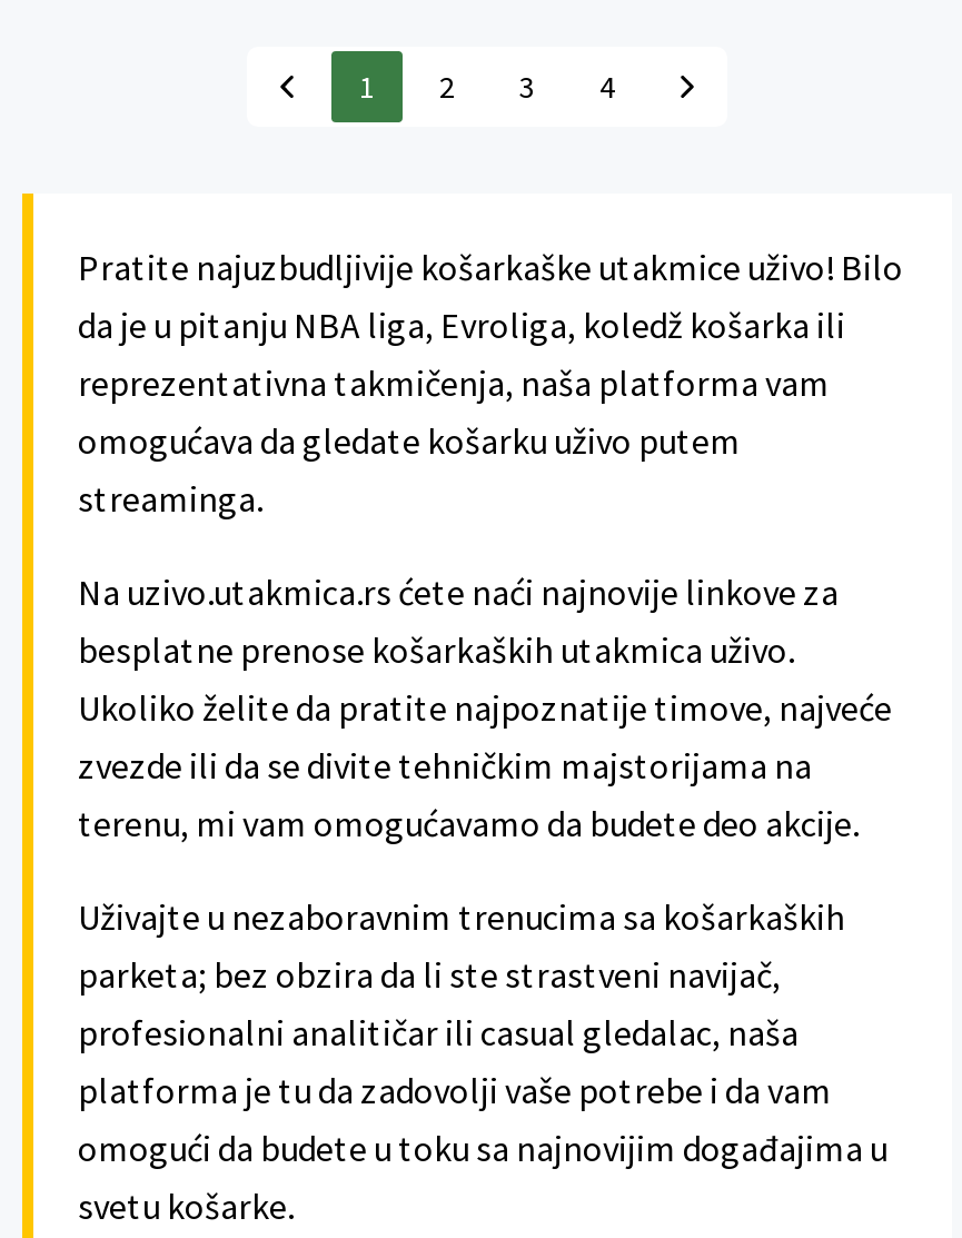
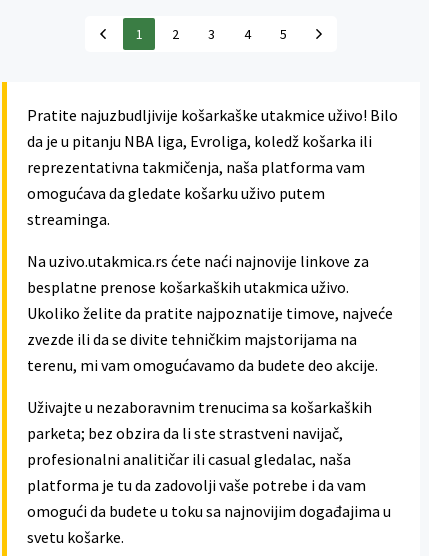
none -> [279,24,286,42] 5

